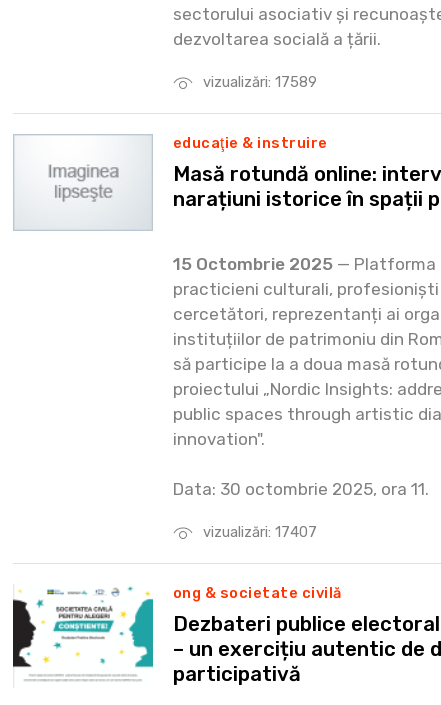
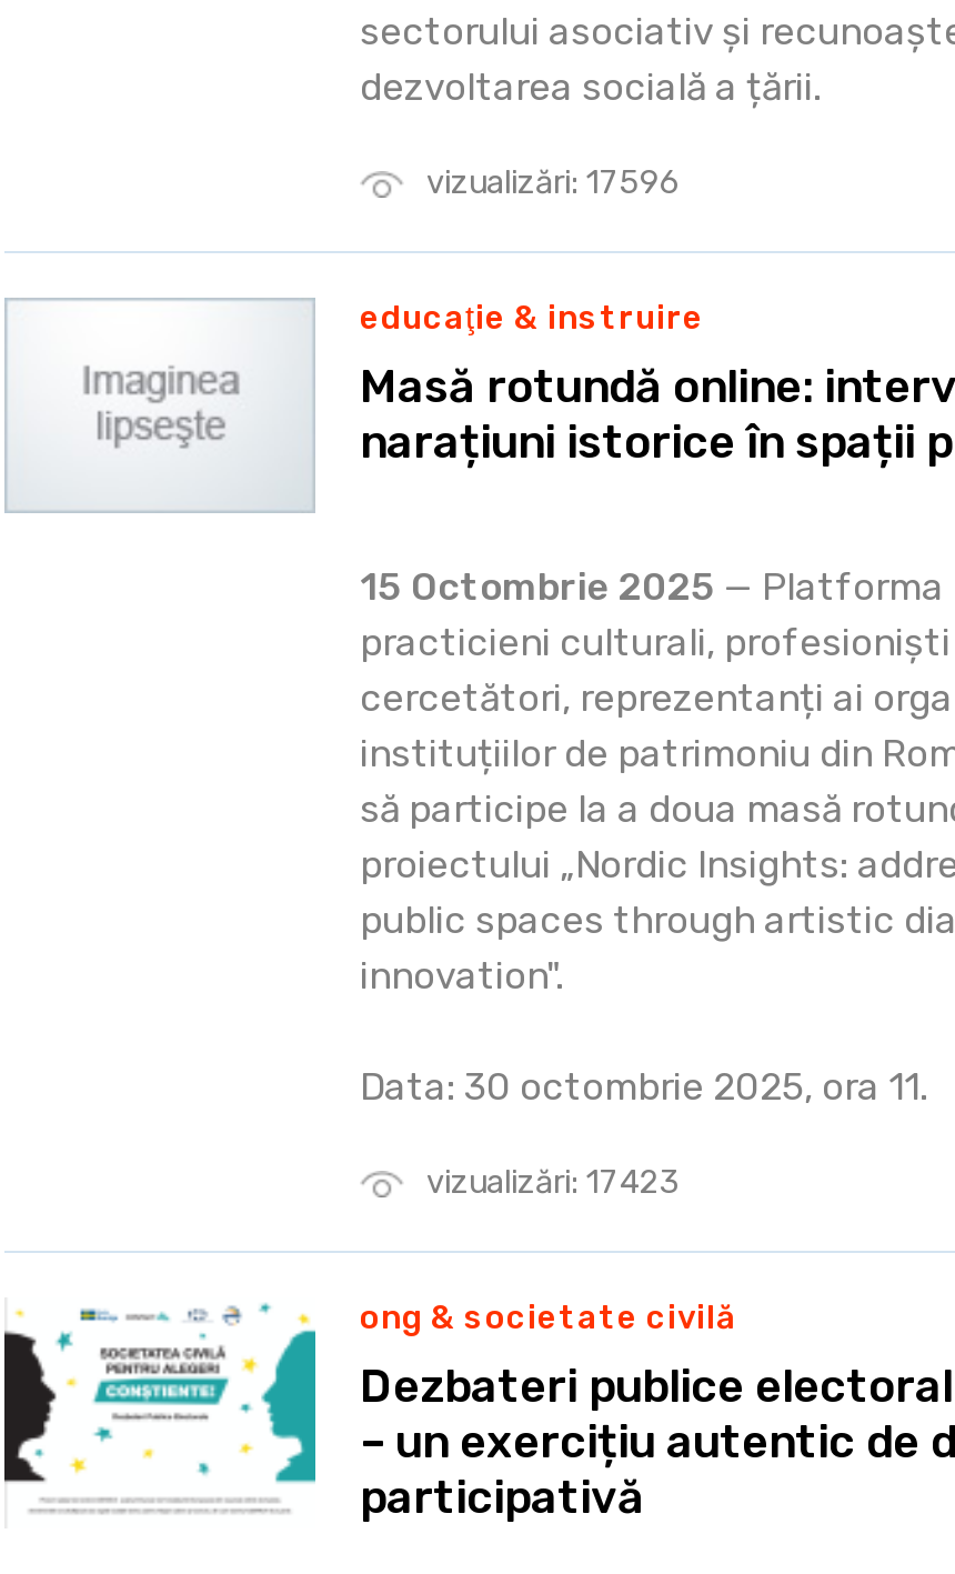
[203,73,317,91] vizualizări: 17589 -> [426,162,680,202] vizualizări: 17596
[203,523,317,541] vizualizări: 17407 -> [426,1162,680,1202] vizualizări: 17423

